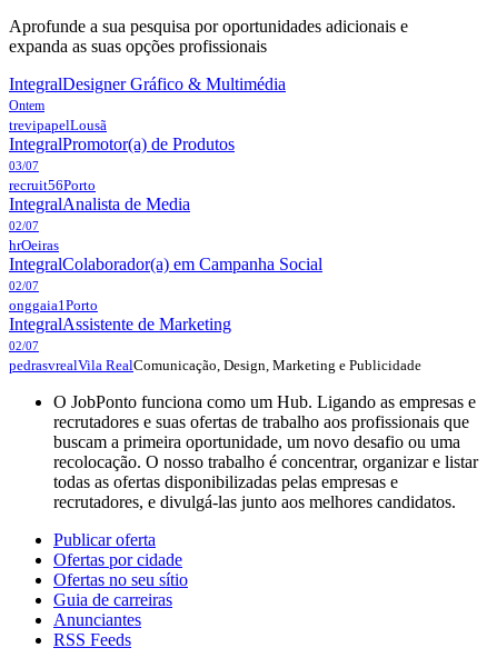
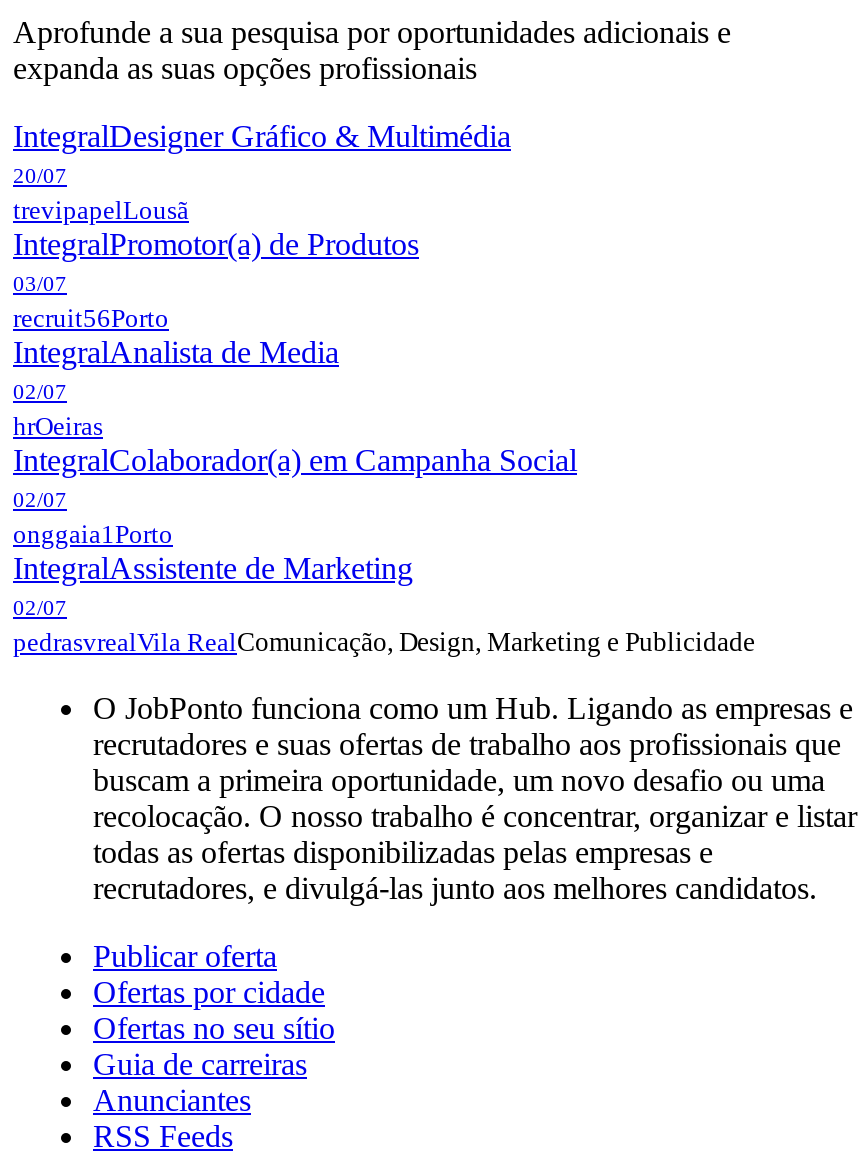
[9,97,44,113] Ontem -> [13,162,67,186] 20/07

